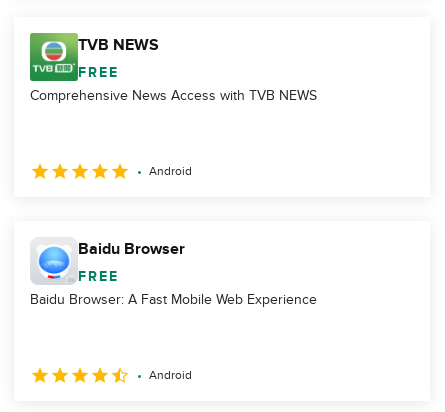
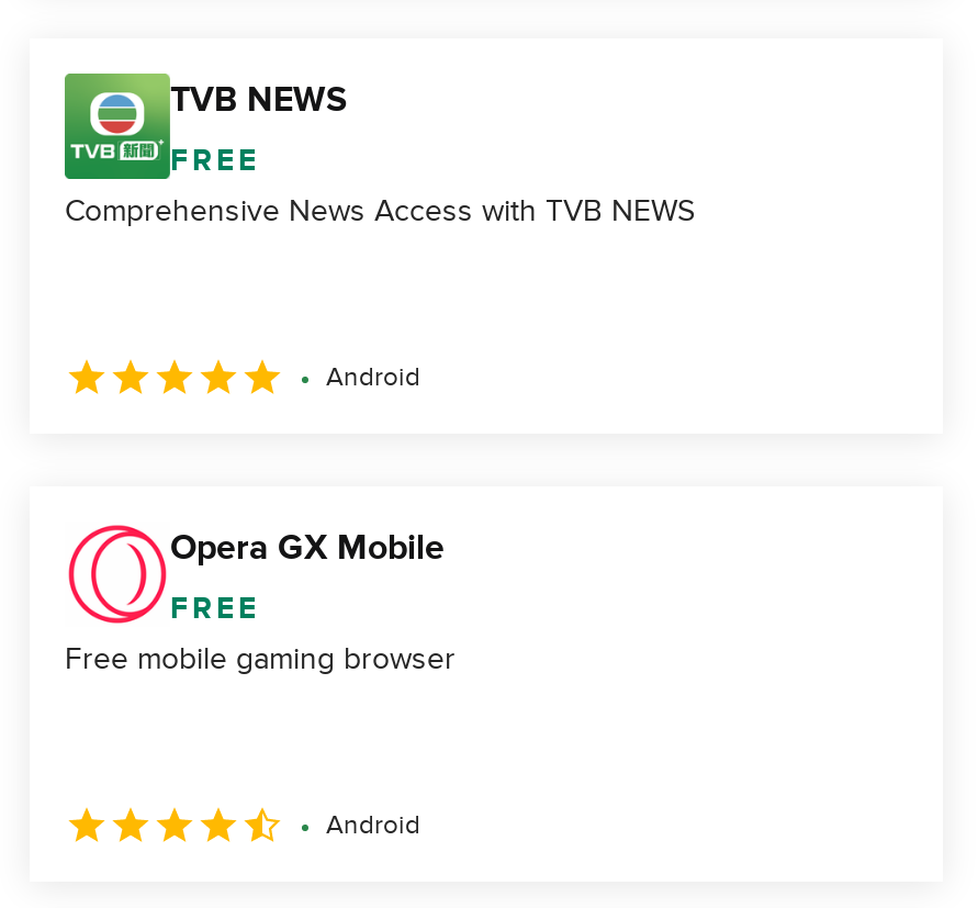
[30,239,185,284] [image] | Baidu Browser -> [67,524,445,625] [image] | Opera GX Mobile
[30,291,317,308] Baidu Browser: A Fast Mobile Web Experience -> [65,640,456,677] Free mobile gaming browser

